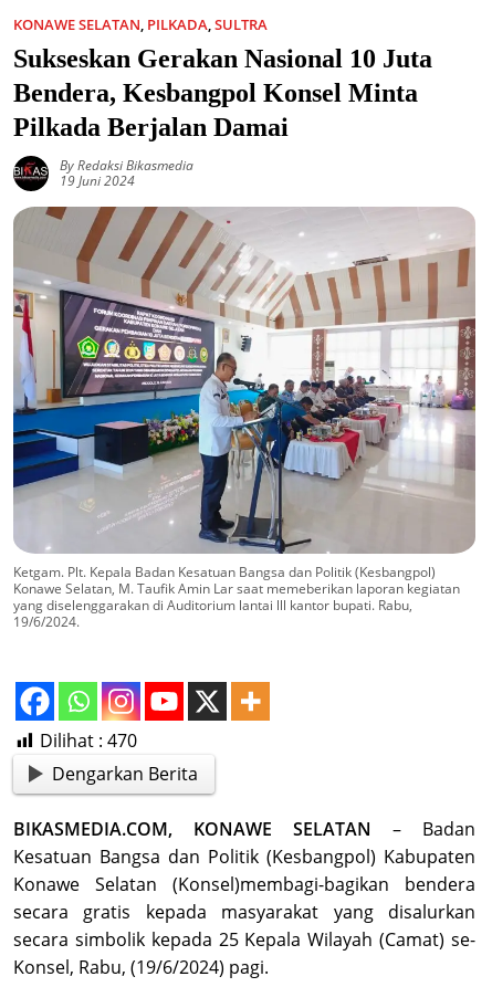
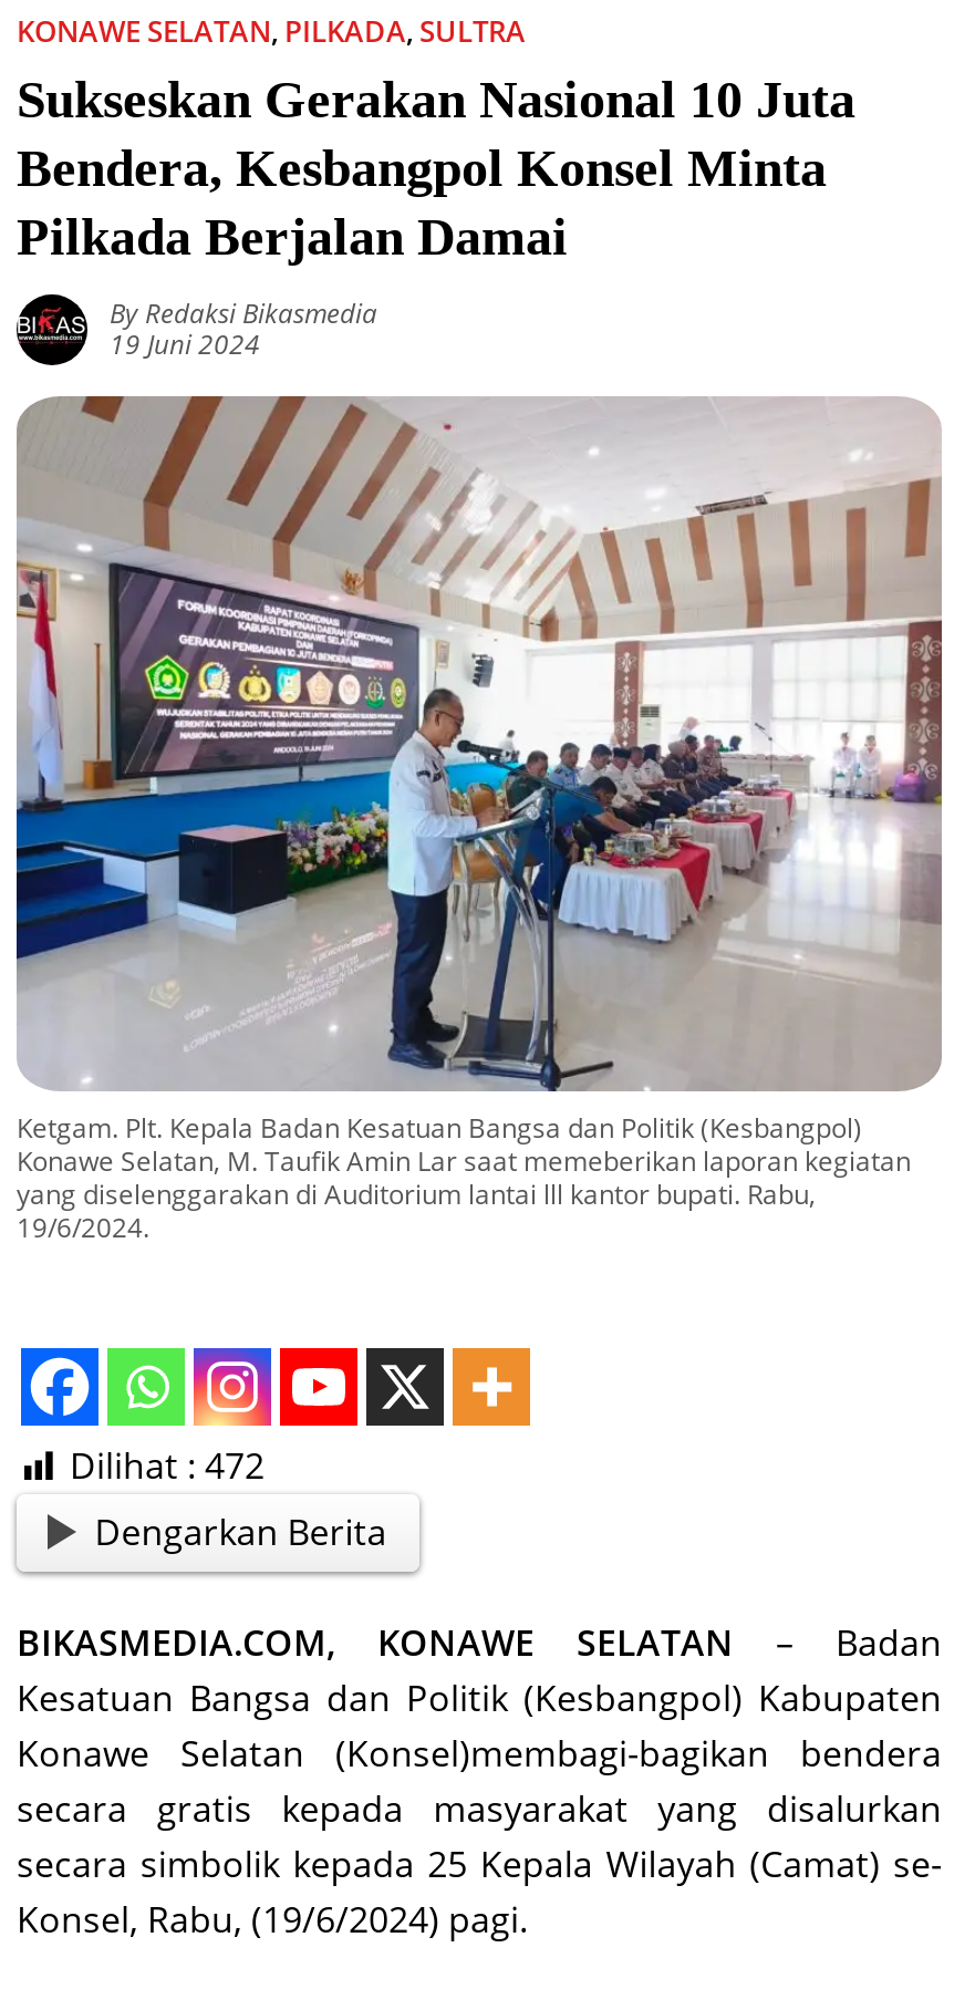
[40,729,137,753] Dilihat : 470 -> [70,1442,265,1490] Dilihat : 472

